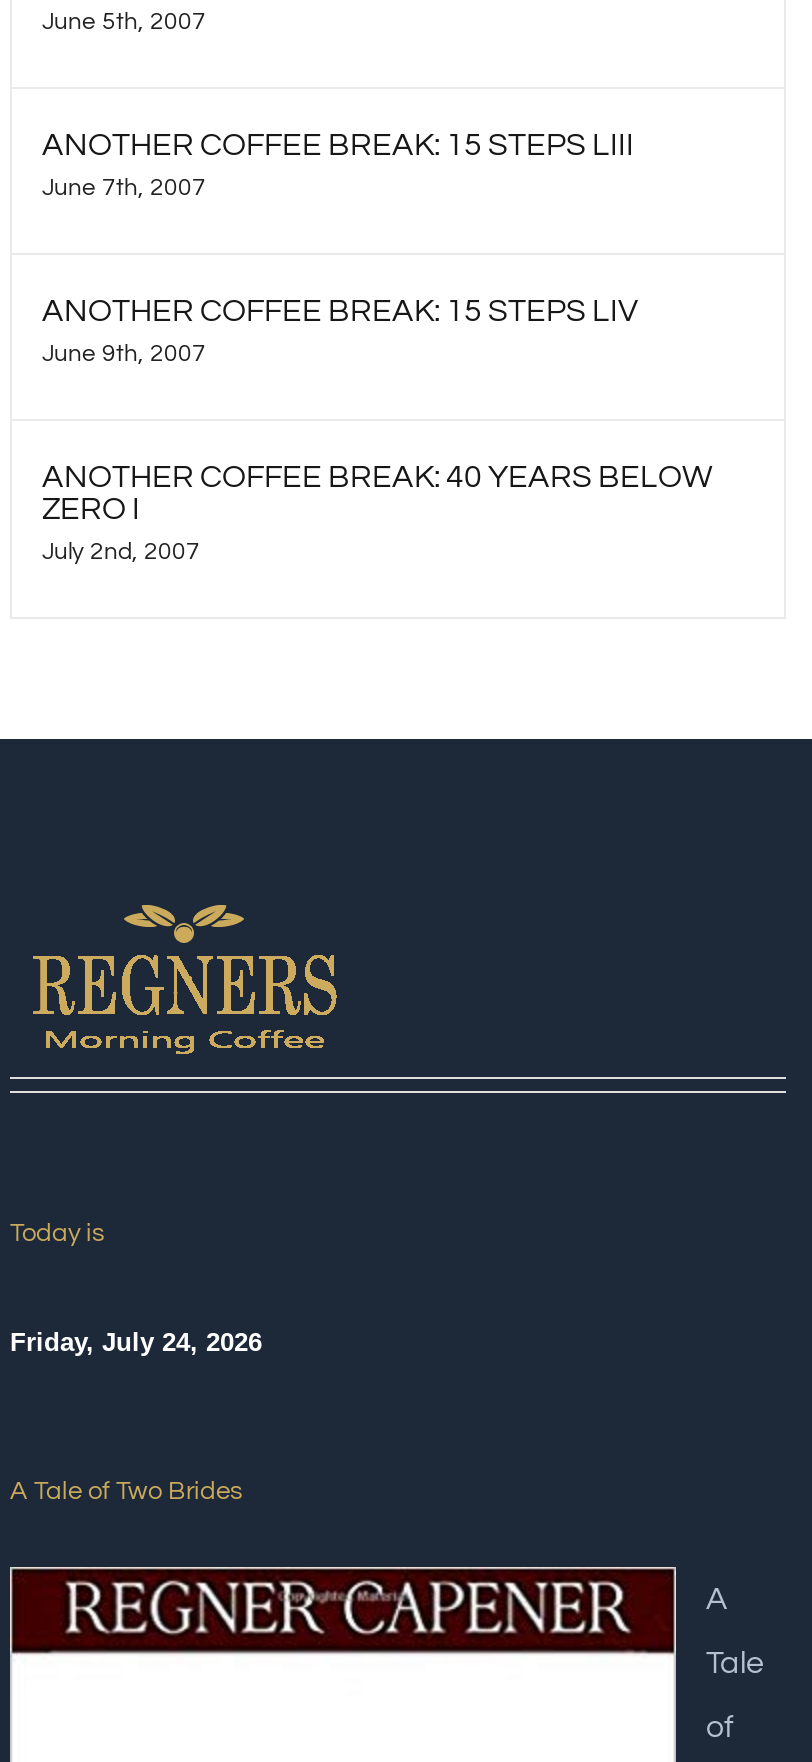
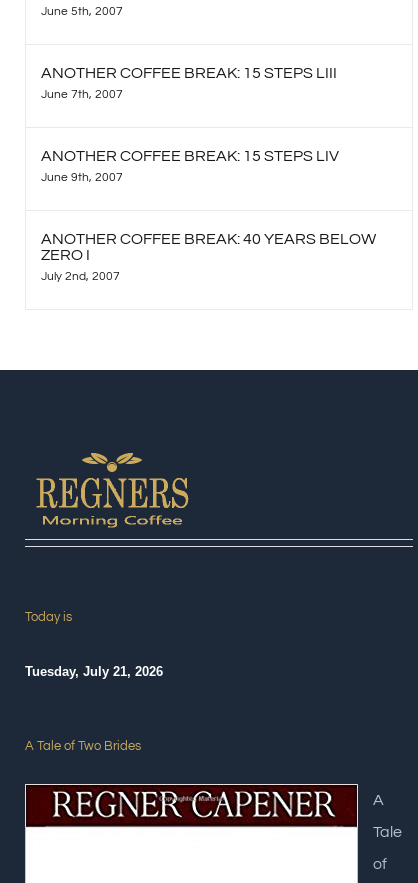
[10,1327,262,1357] Friday, July 24, 2026 -> [25,664,163,679] Tuesday, July 21, 2026

